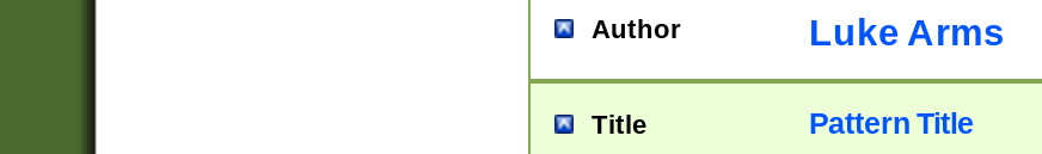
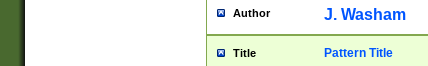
[809,12,1005,53] Luke Arms -> [323,6,405,23] J. Washam

